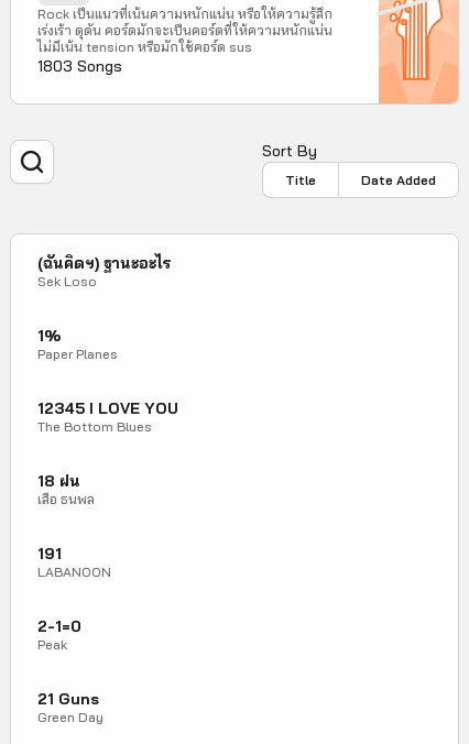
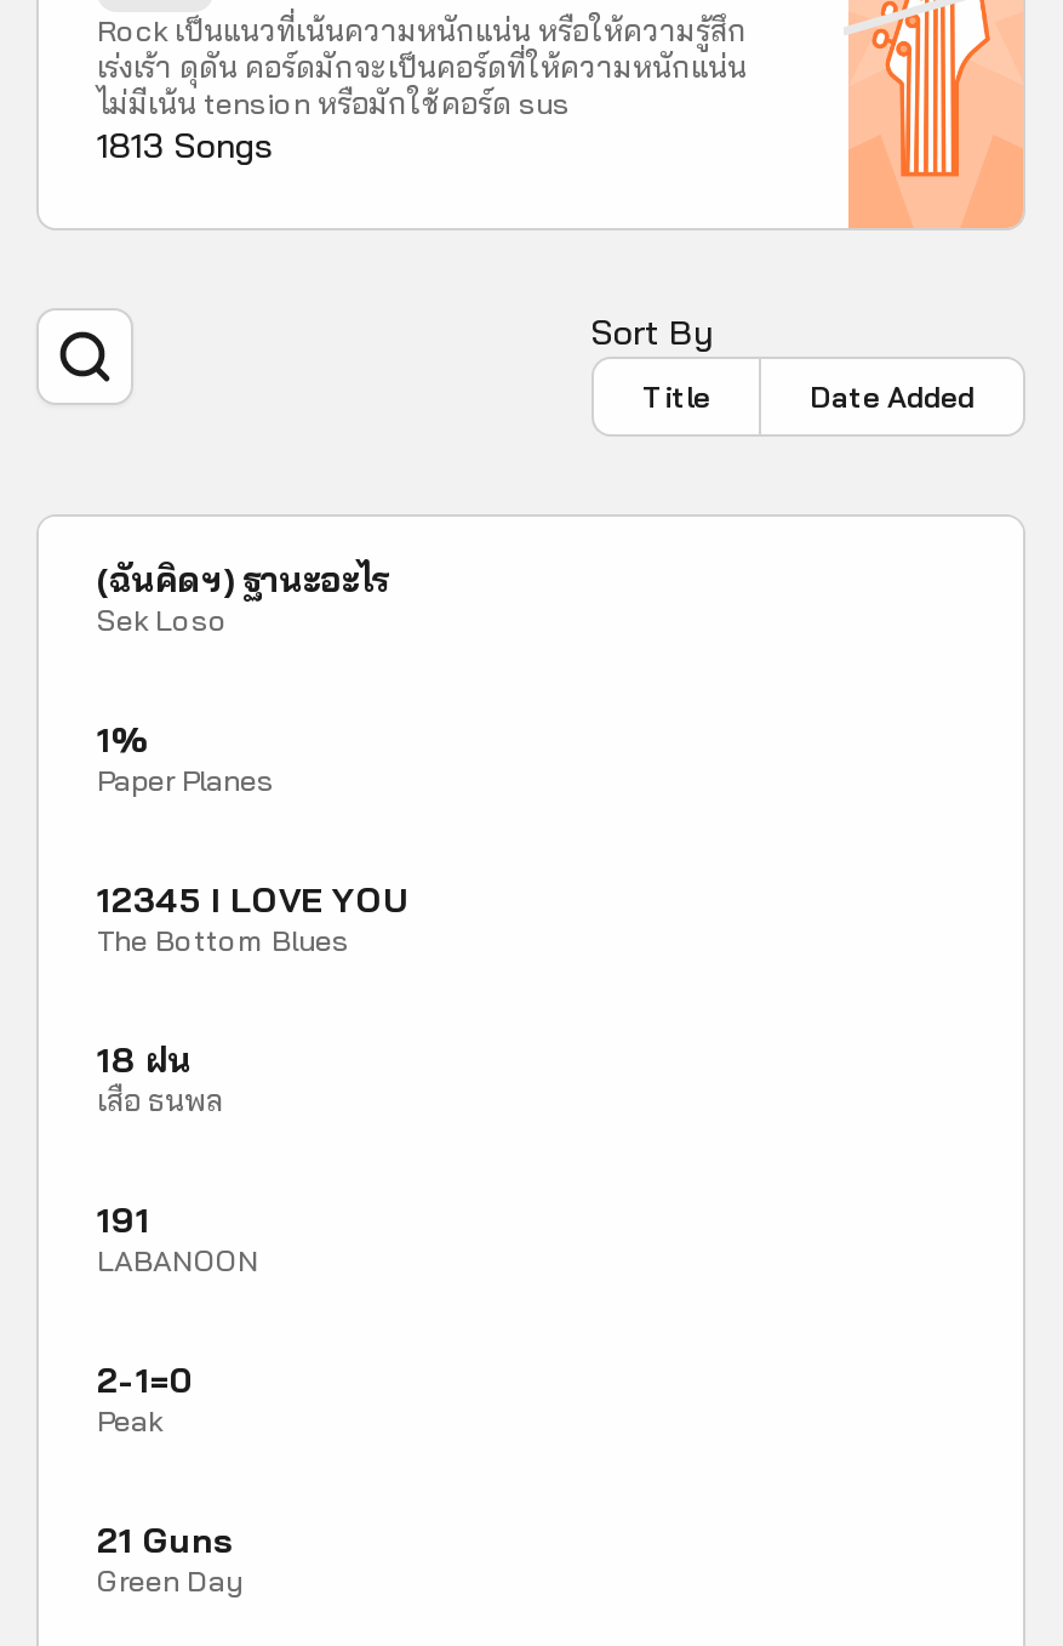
[37,56,122,76] 1803 Songs -> [97,124,274,167] 1813 Songs

